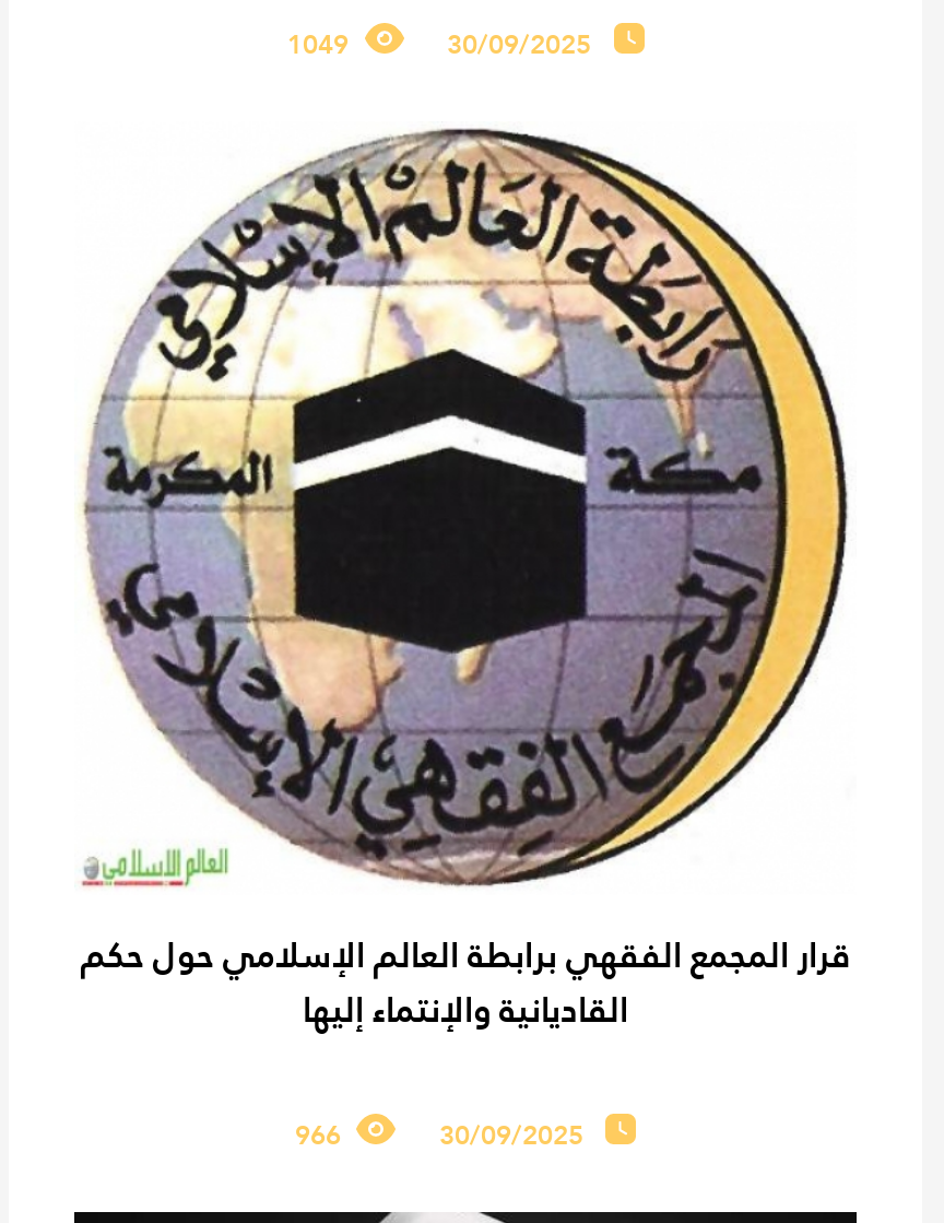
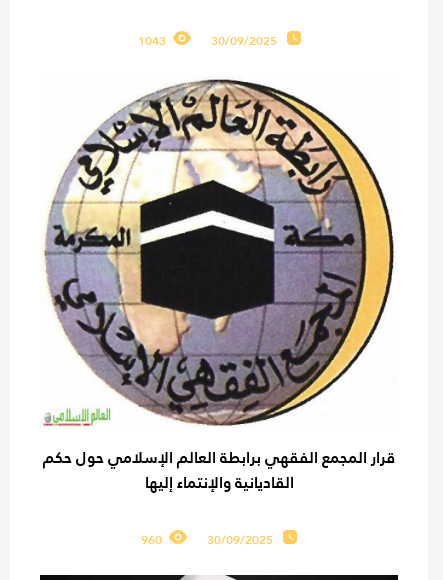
[287,21,349,69] 1049 -> [137,30,165,52] 1043
[295,1112,341,1160] 966 -> [141,529,162,551] 960

